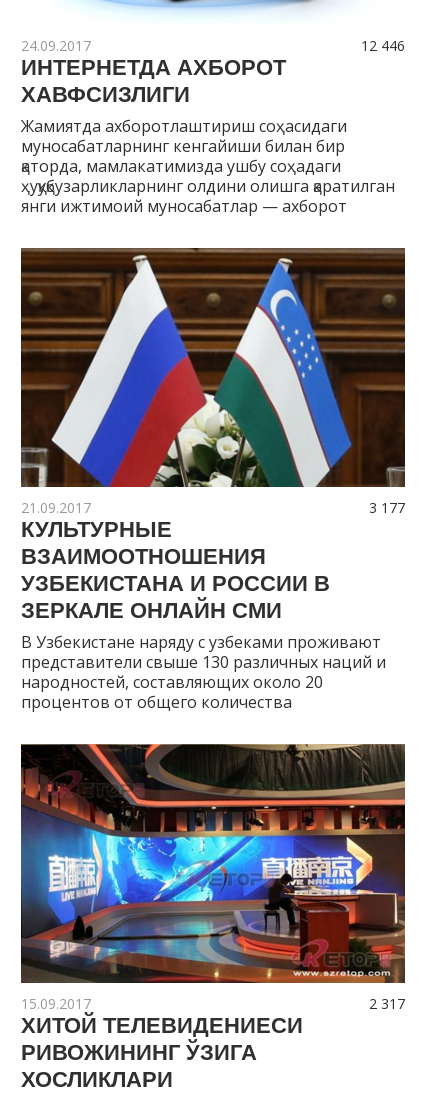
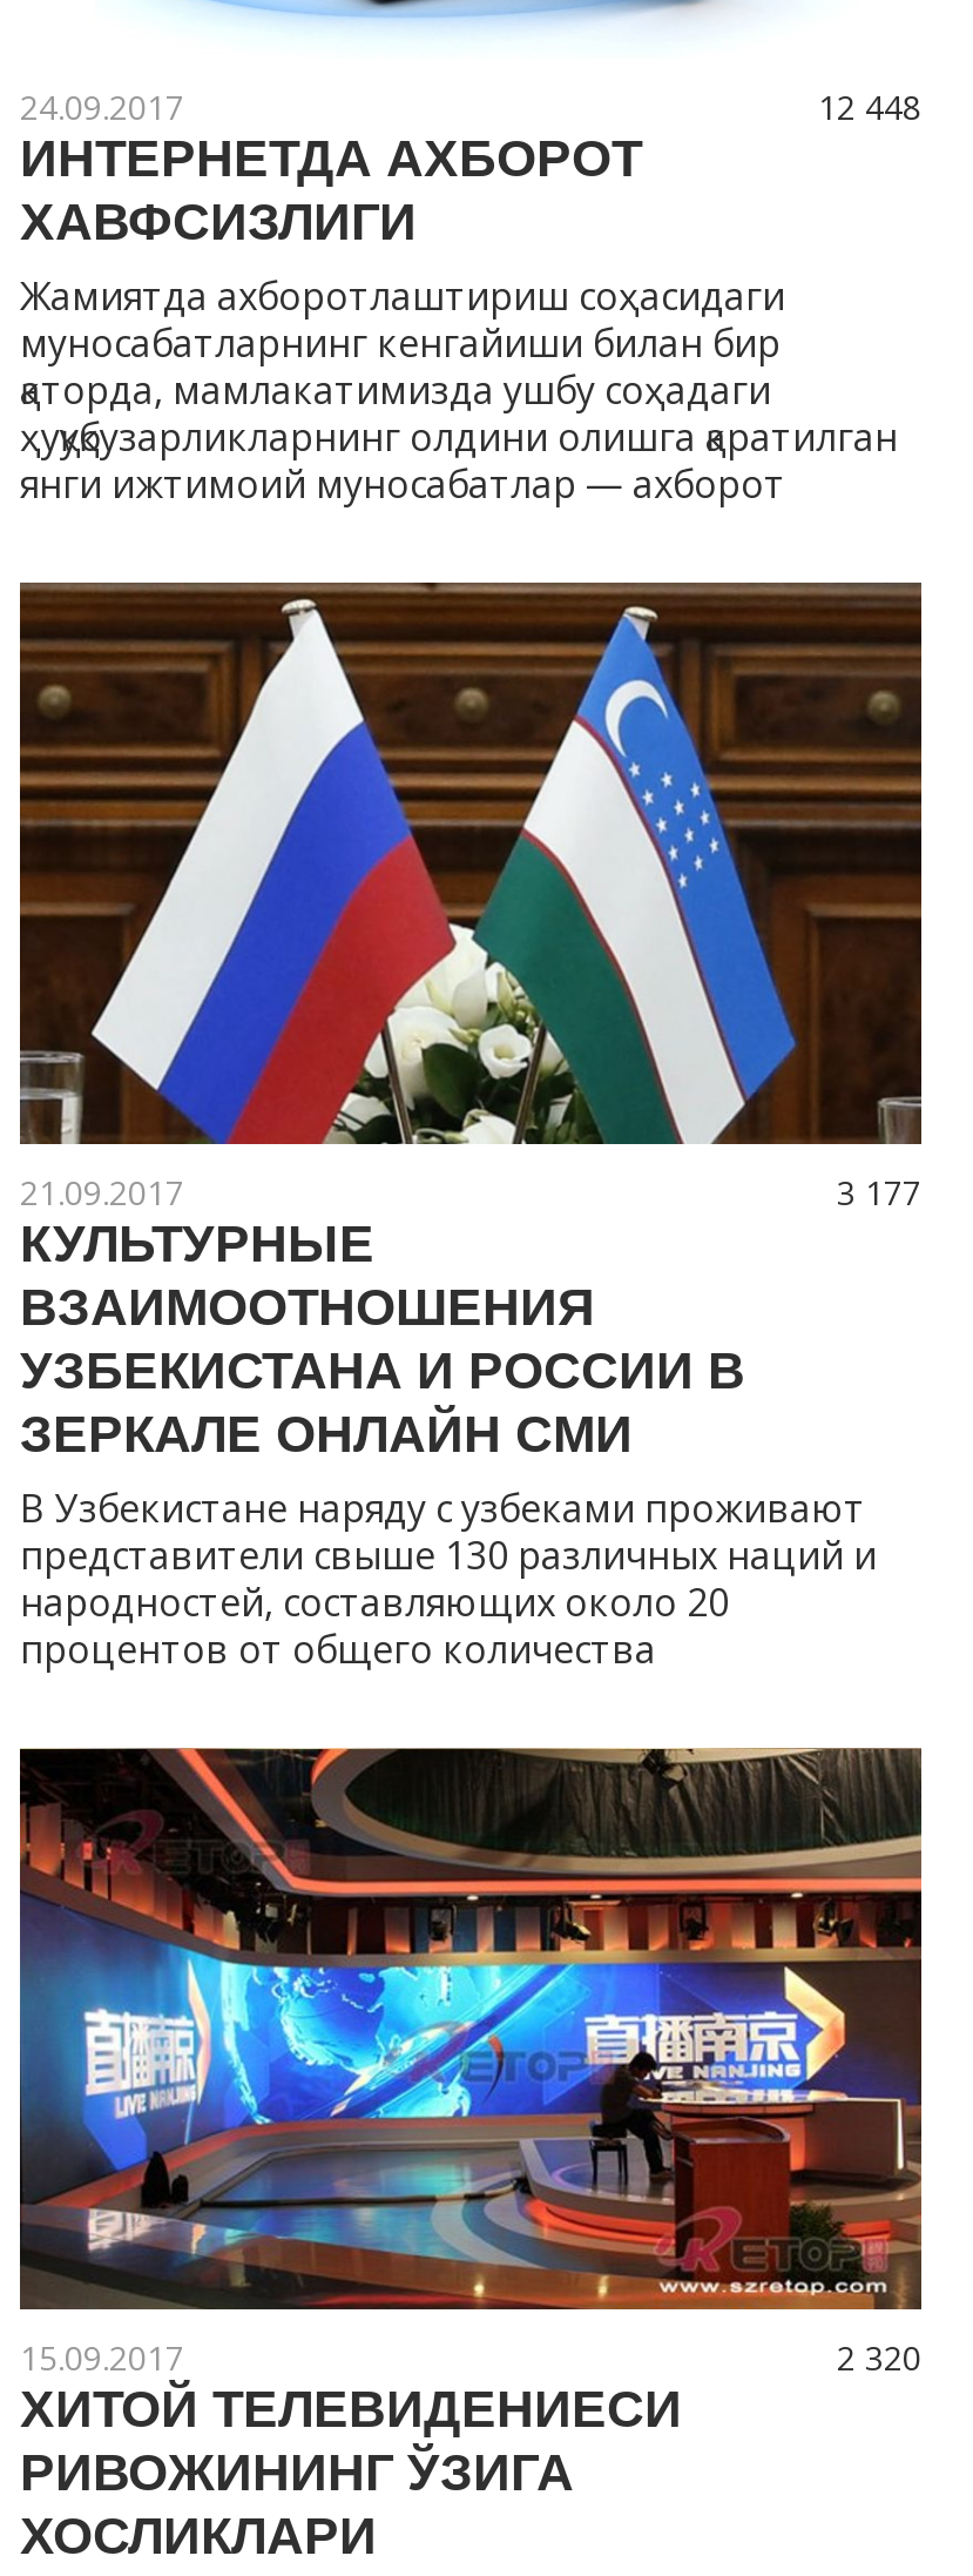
[361,36,405,55] 12 446 -> [818,86,921,130] 12 448
[369,994,405,1013] 2 317 -> [837,2335,921,2380] 2 320

